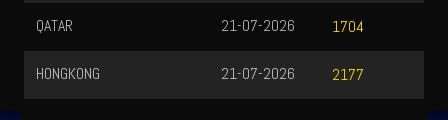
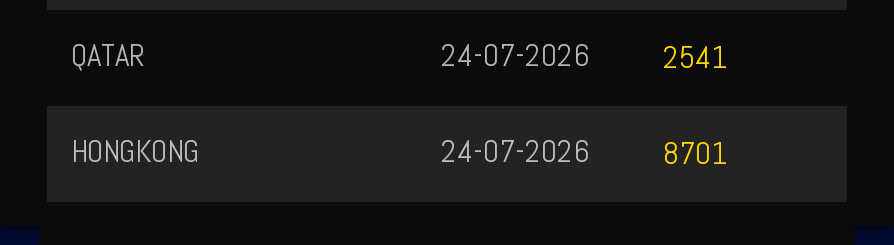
[221,16,295,36] 21-07-2026 -> [441,36,589,76] 24-07-2026
[332,16,364,36] 1704 -> [663,37,727,77] 2541
[221,64,295,84] 21-07-2026 -> [441,132,589,172] 24-07-2026
[332,64,364,84] 2177 -> [663,133,727,173] 8701

